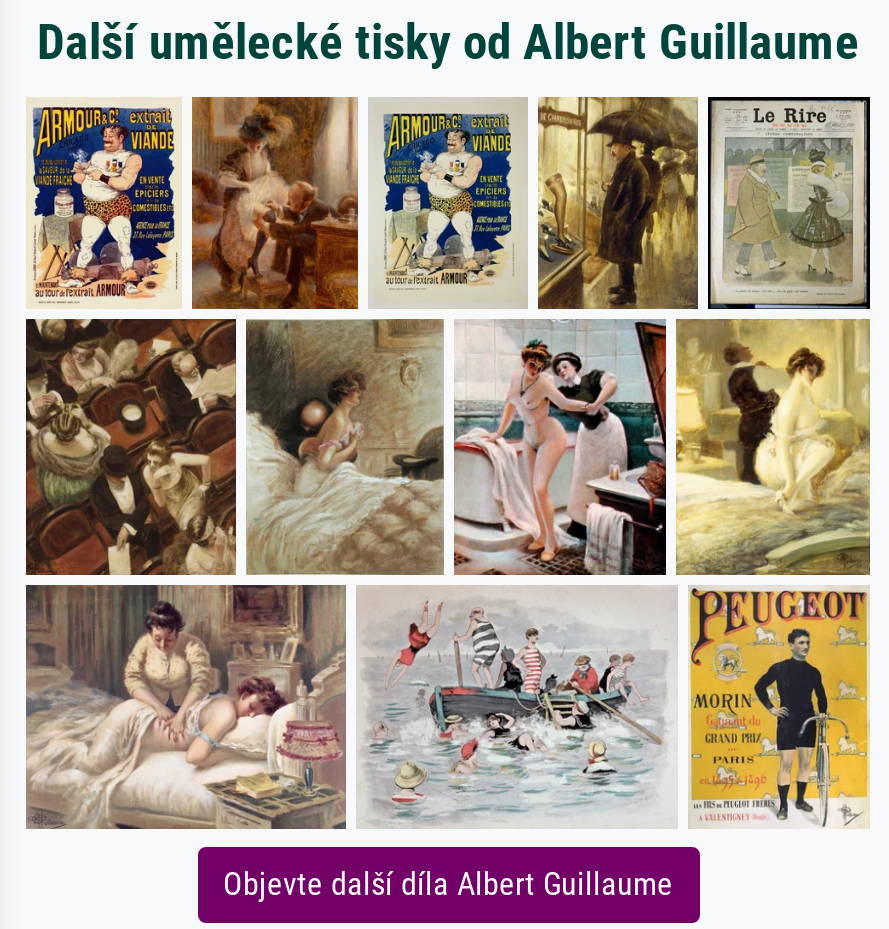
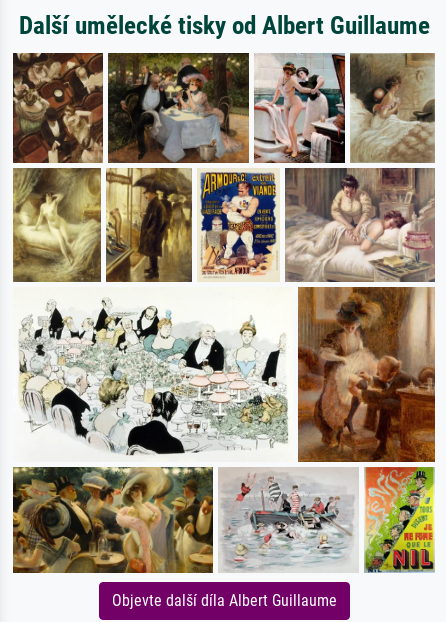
[24,95,870,829] [image] -> [12,52,436,574] [image]

